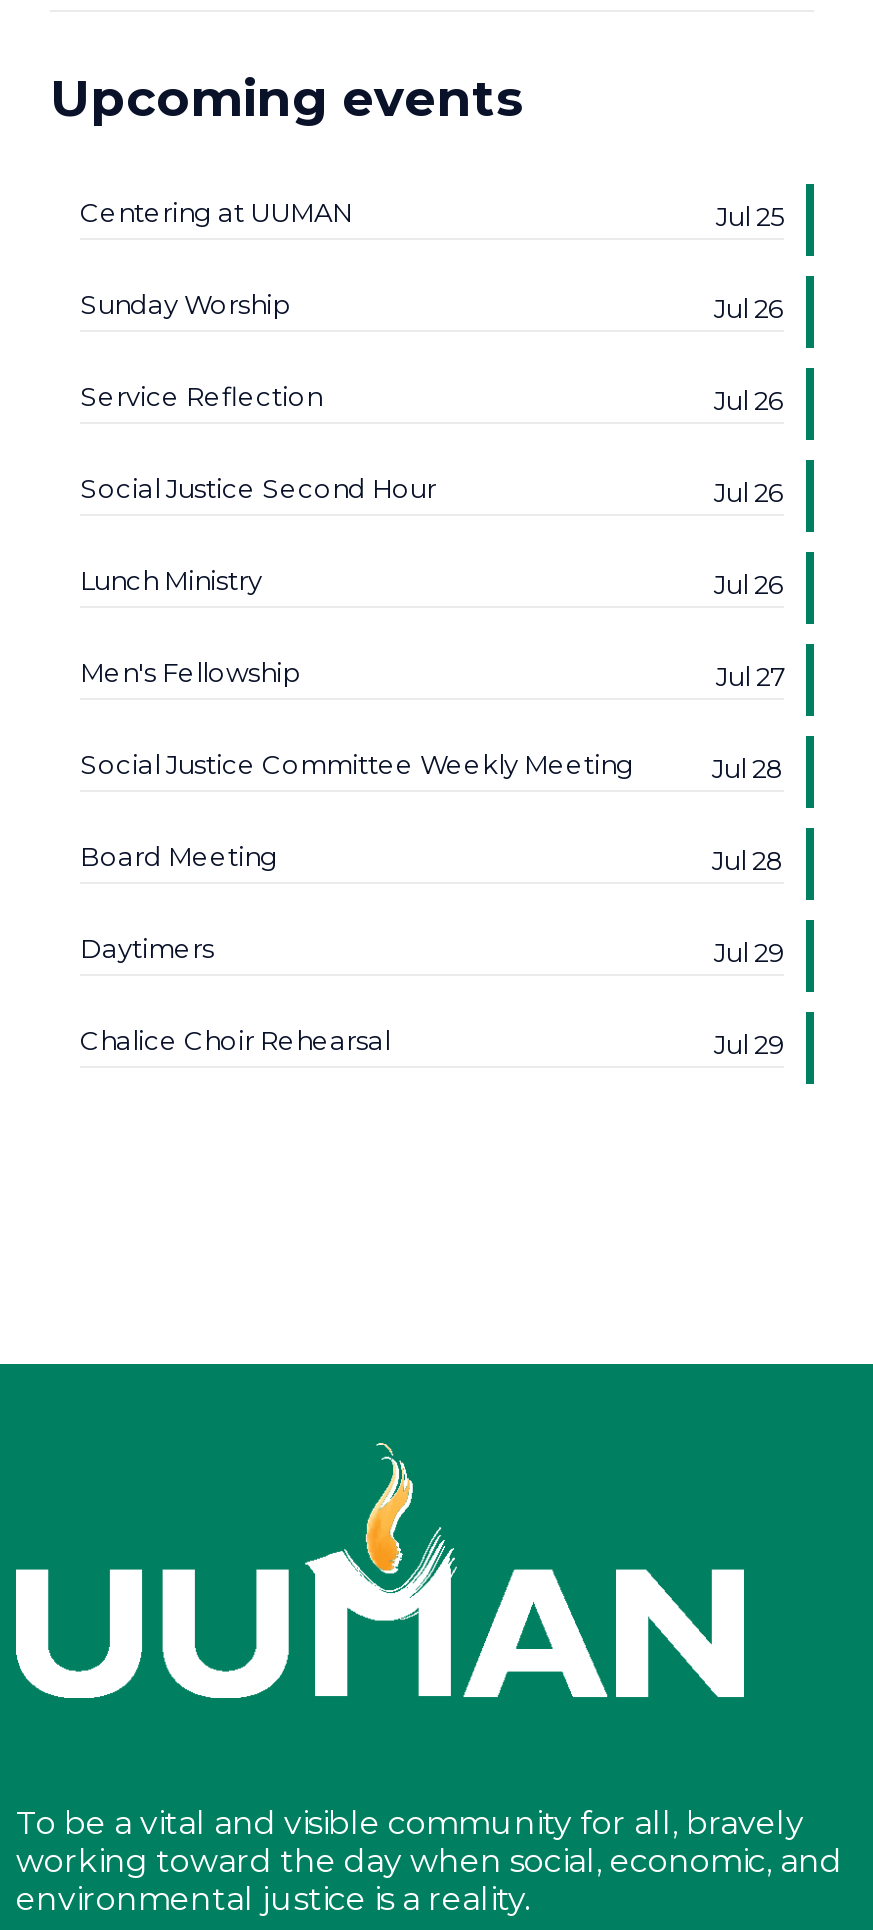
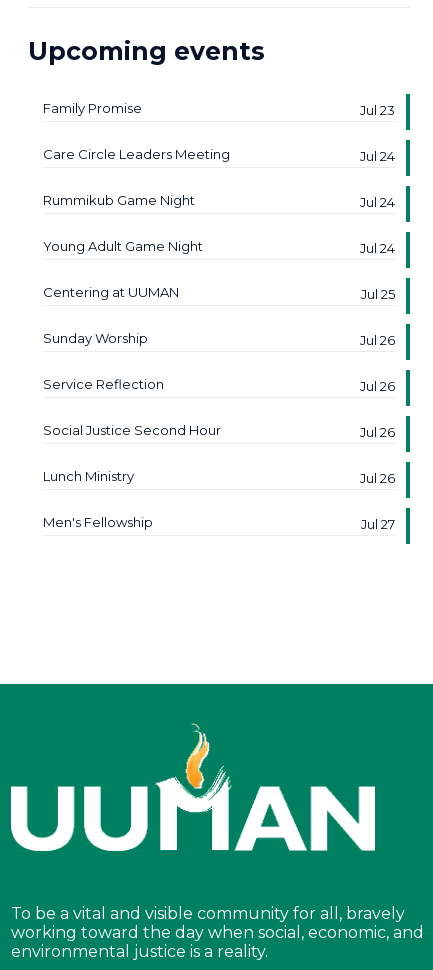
none -> [43,100,395,256] Family Promise | Jul 23 | Care Circle Leaders Meeting | Jul 24 | Rummikub Game Night | Jul 24 | Young Adult Game Night | Jul 24
moved [80,196,784,692] -> [43,284,395,532]: Centering at UUMAN | Jul 25 | Sunday Worship | ... | Men's Fellowship | Jul 27
[80,748,784,1060] Social Justice Committee Weekly Meeting | Jul 28 | Board Meeting | Jul 28 | Daytimers | Jul 29 | Chalice Choir Rehearsal | Jul 29 -> none

